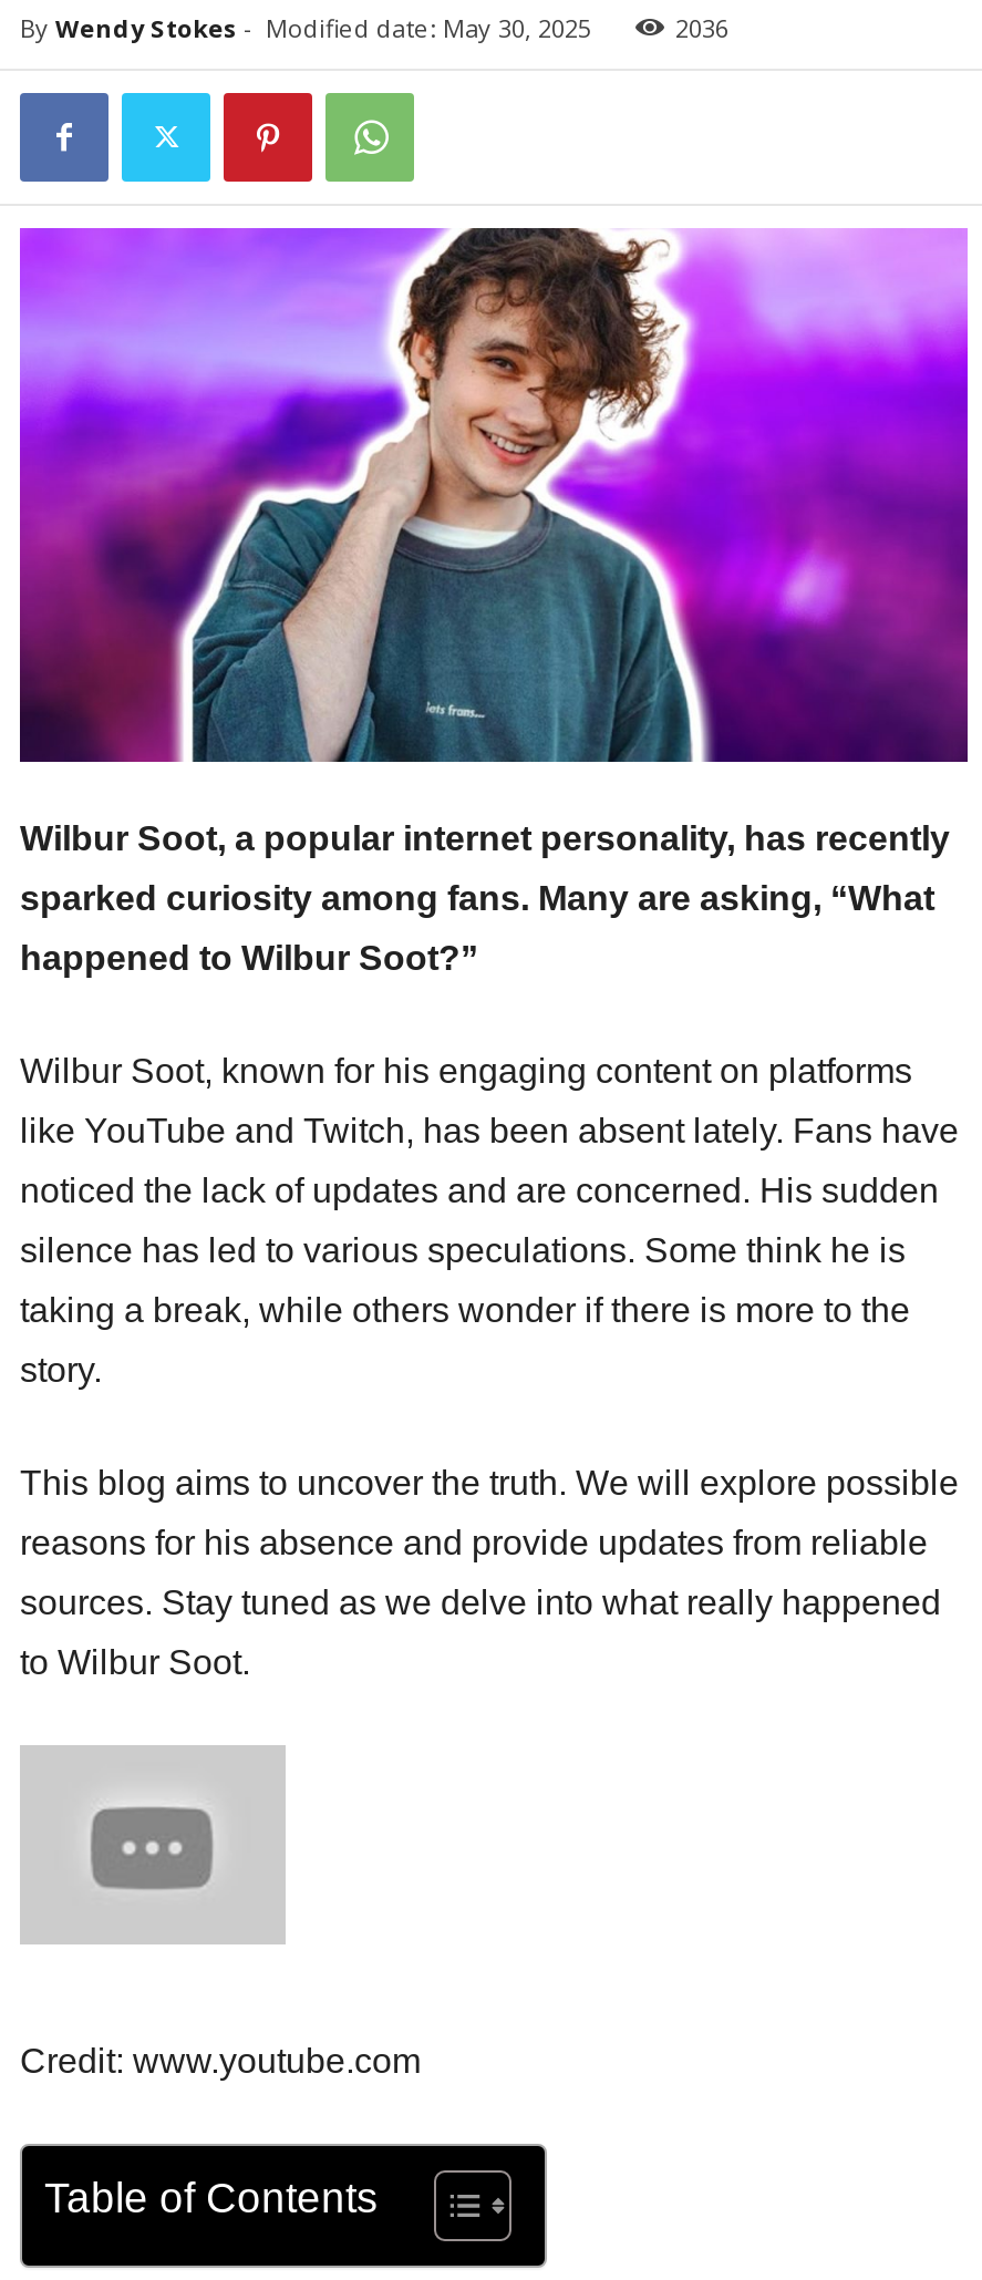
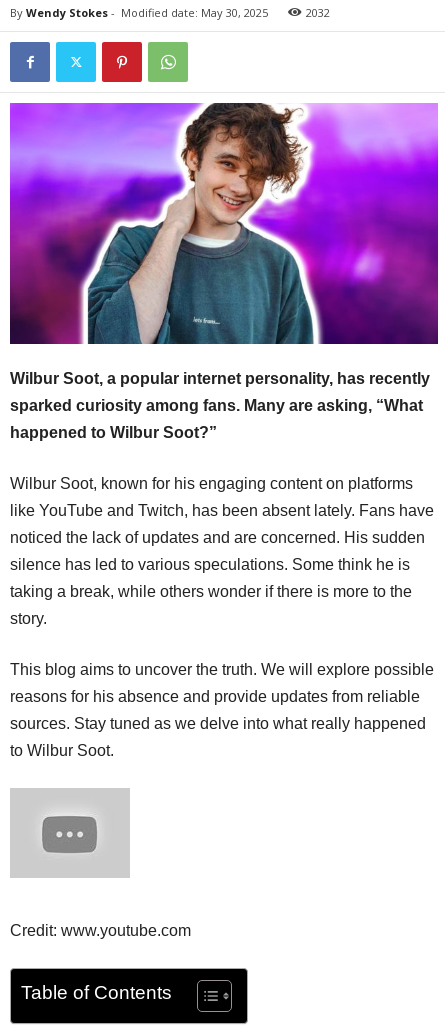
[675,11,728,44] 2036 -> [306,5,330,20] 2032

